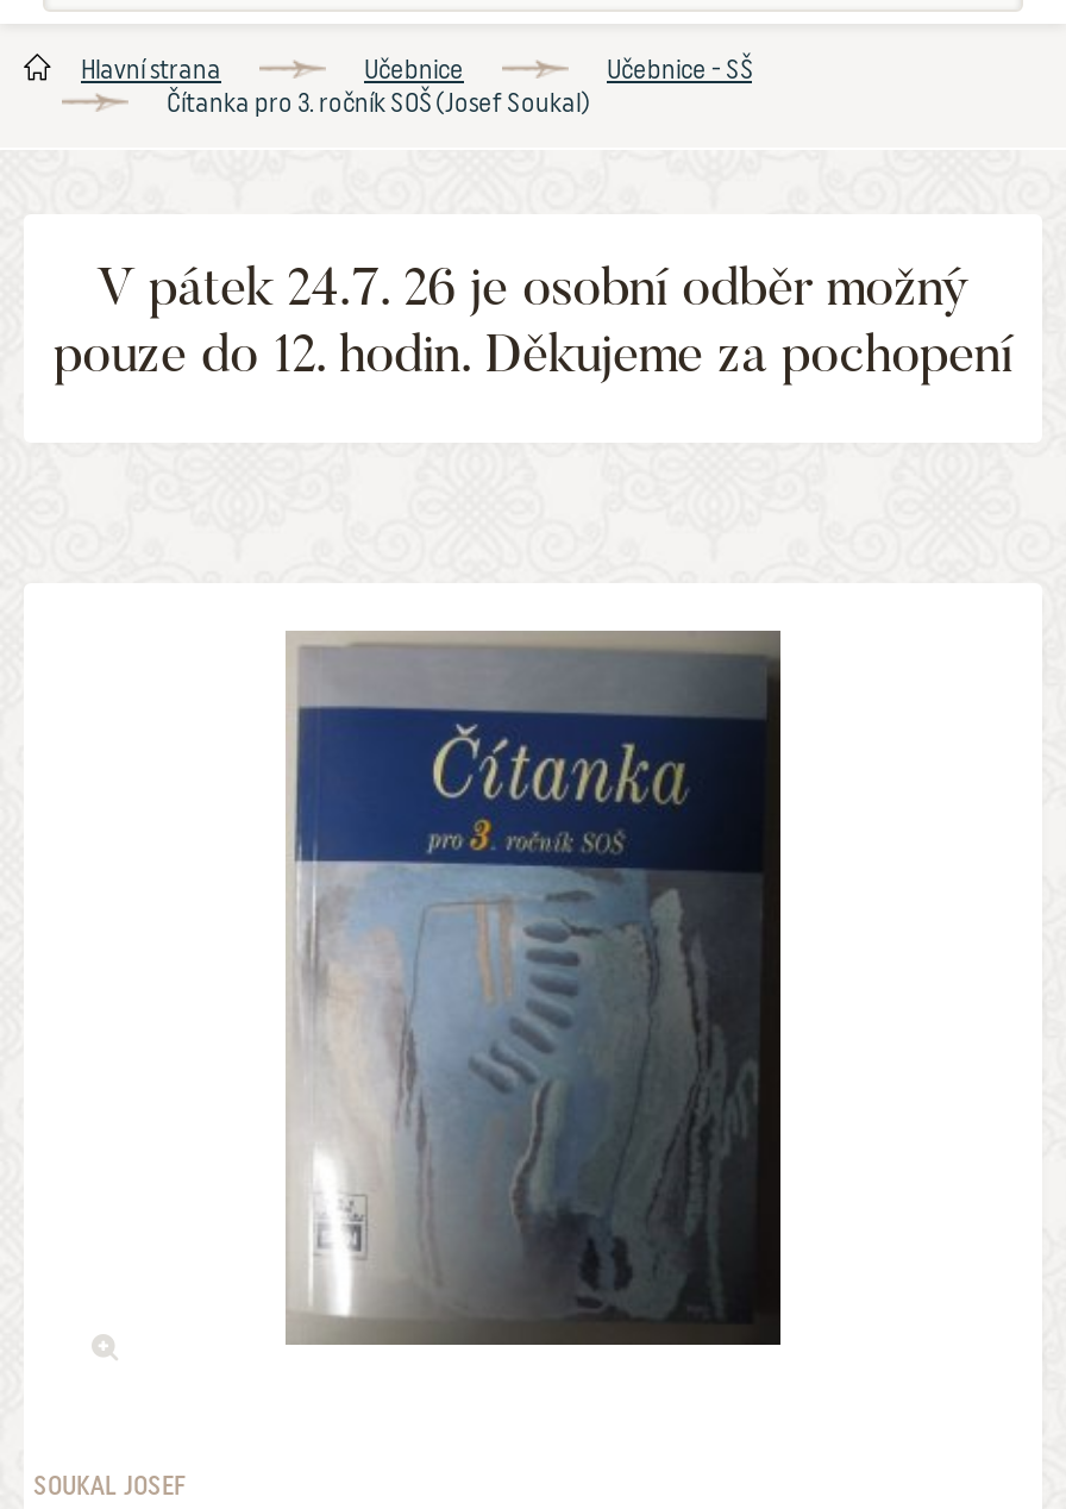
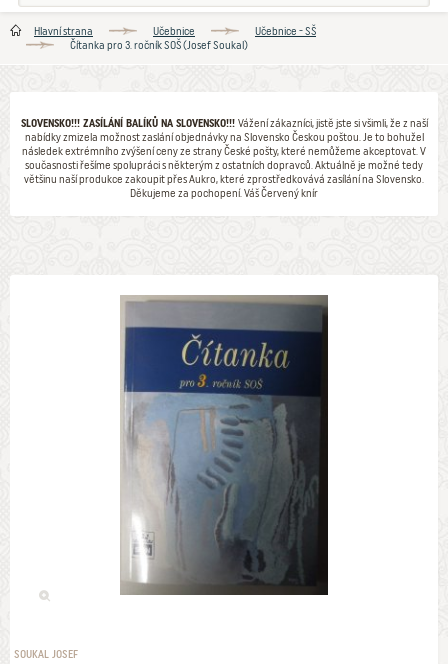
[54,252,1012,385] V pátek 24.7. 26 je osobní odběr možný | pouze do 12. hodin. Děkujeme za pochopení -> [20,116,427,200] SLOVENSKO!!! ZASÍLÁNÍ BALÍKŮ NA SLOVENSKO!!! Vážení zákazníci, jistě jste si všimli, že z naší | nabídky zmizela možnost zaslání objednávky na Slovensko Českou poštou. Je to bohužel | následek extrémního zvýšení ceny ze strany České pošty, které nemůžeme akceptovat. V | současnosti řešíme spolupráci s některým z ostatních dopravců. Aktuálně je možné tedy | většinu naší produkce zakoupit přes Aukro, které zprostředkovává zasílání na Slovensko. | Děkujeme za pochopení. Váš Červený knír

